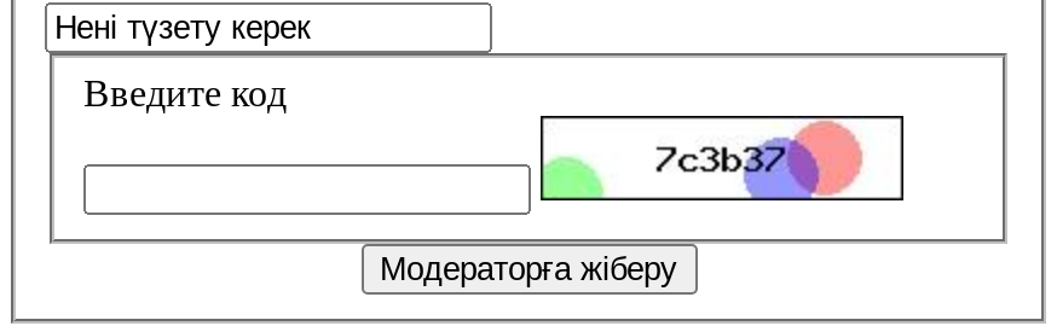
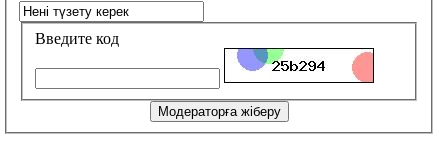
[541,116,903,200] [image] -> [224,48,374,83] [image]

